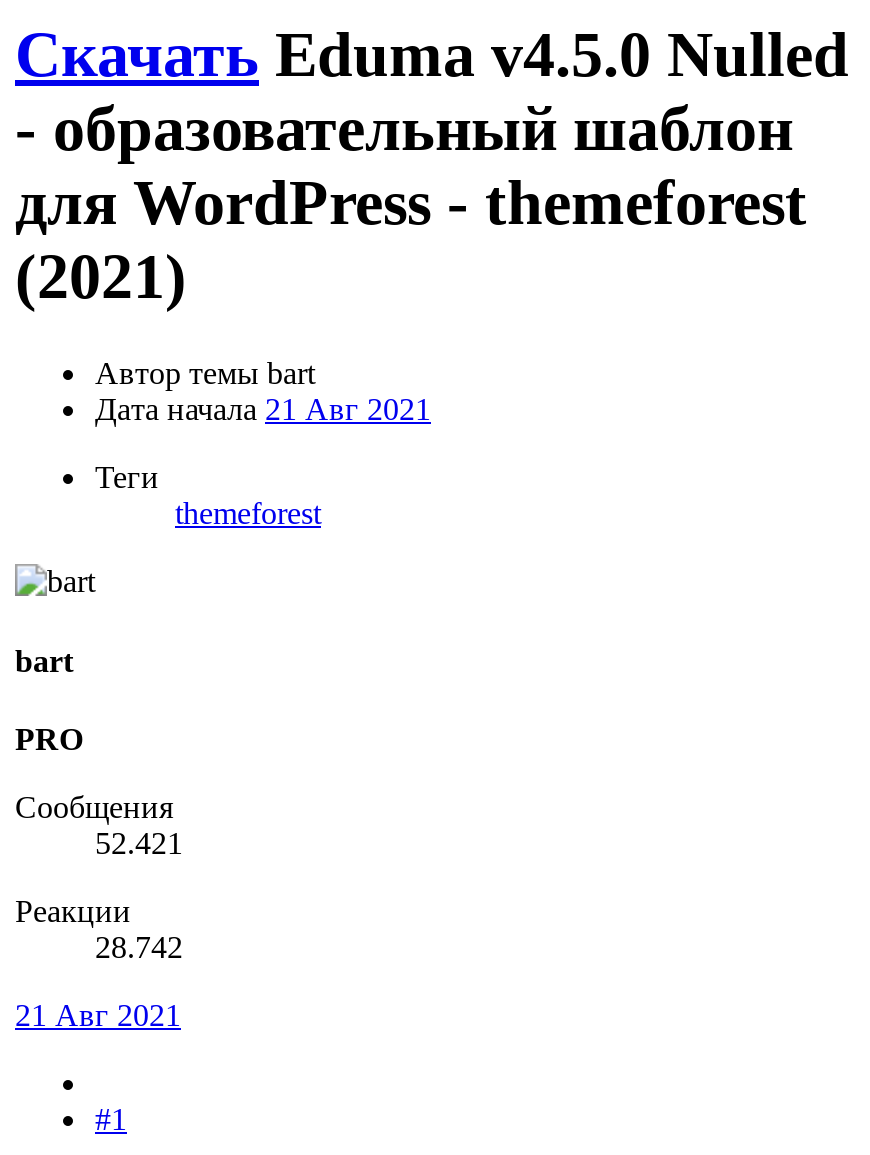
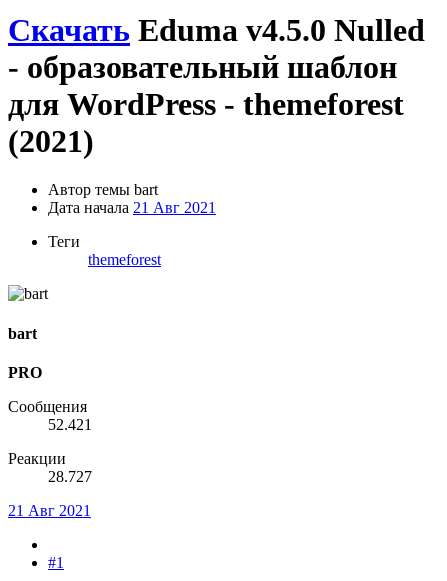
[95,930,183,964] 28.742 -> [48,468,92,485] 28.727

